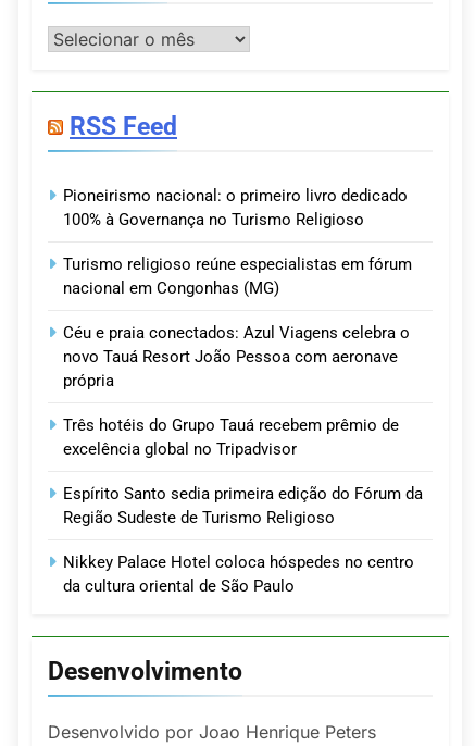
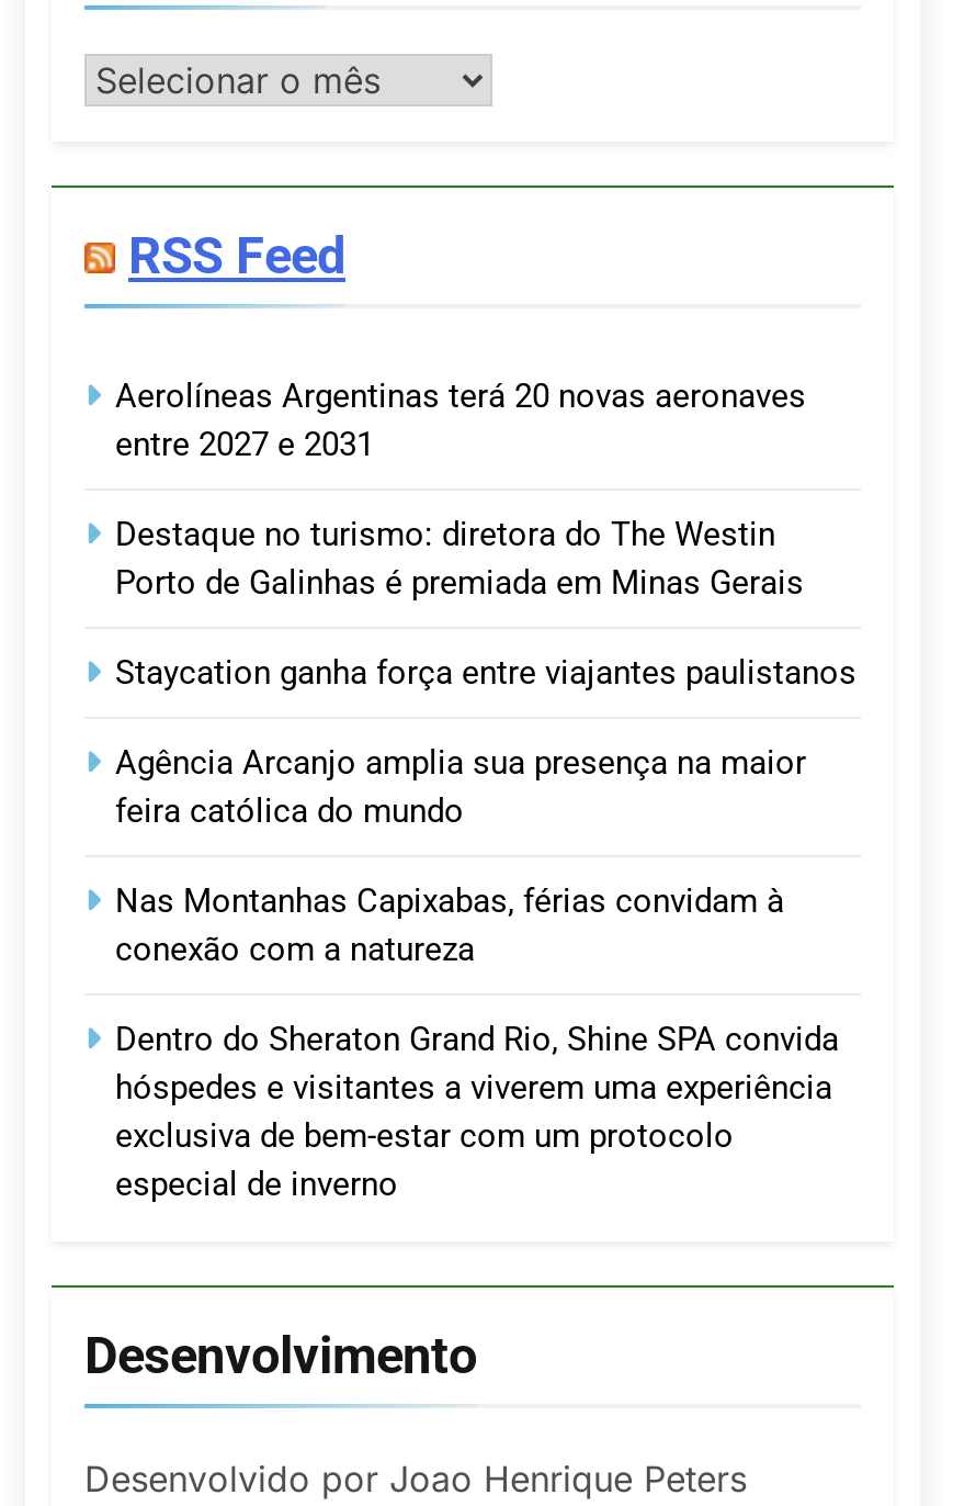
[63,186,408,230] Pioneirismo nacional: o primeiro livro dedicado | 100% à Governança no Turismo Religioso -> [115,376,806,463] Aerolíneas Argentinas terá 20 novas aeronaves | entre 2027 e 2031
[63,255,412,298] Turismo religioso reúne especialistas em fórum | nacional em Congonhas (MG) -> [115,514,804,602] Destaque no turismo: diretora do The Westin | Porto de Galinhas é premiada em Minas Gerais
[63,323,410,391] Céu e praia conectados: Azul Viagens celebra o | novo Tauá Resort João Pessoa com aeronave | própria -> [115,652,856,692] Staycation ganha força entre viajantes paulistanos
[63,416,399,459] Três hotéis do Grupo Tauá recebem prêmio de | excelência global no Tripadvisor -> [115,742,806,830] Agência Arcanjo amplia sua presença na maior | feira católica do mundo
[63,484,423,528] Espírito Santo sedia primeira edição do Fórum da | Região Sudeste de Turismo Religioso -> [115,881,784,968] Nas Montanhas Capixabas, férias convidam à | conexão com a natureza
[63,553,414,596] Nikkey Palace Hotel coloca hóspedes no centro | da cultura oriental de São Paulo -> [115,1019,839,1203] Dentro do Sheraton Grand Rio, Shine SPA convida | hóspedes e visitantes a viverem uma experiência | exclusiva de bem-estar com um protocolo | especial de inverno

